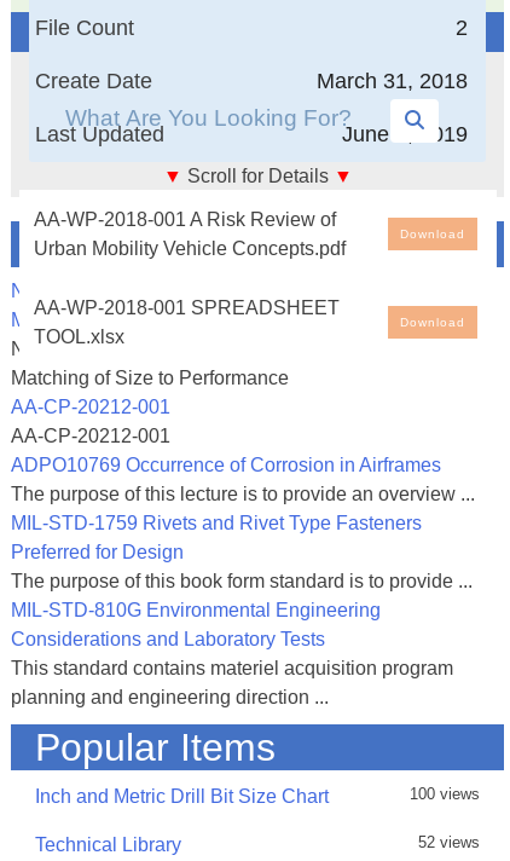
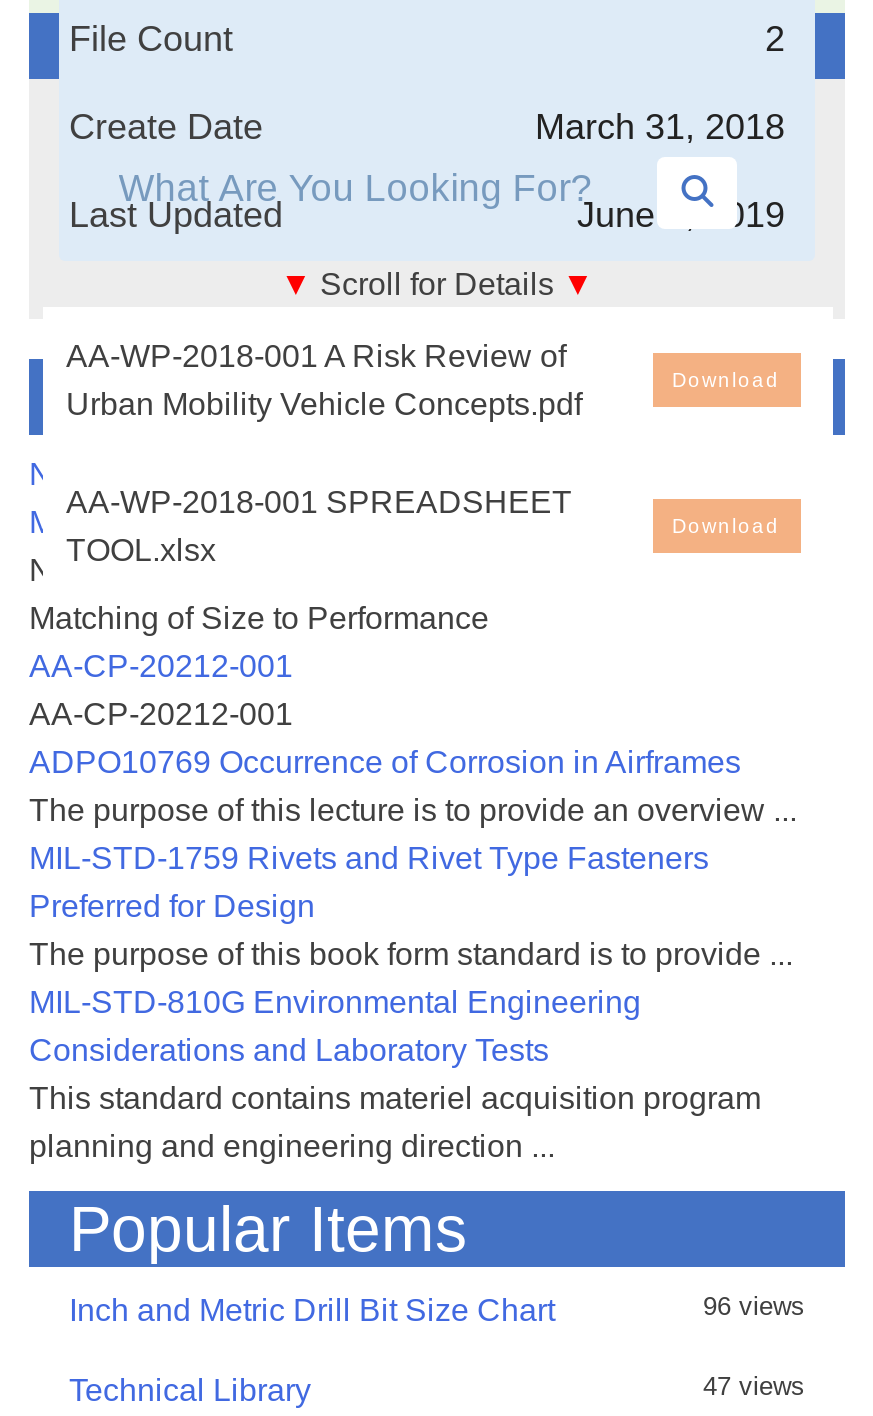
[410,785,480,803] 100 views -> [703,1291,805,1321] 96 views
[418,833,480,851] 52 views -> [703,1371,805,1401] 47 views

